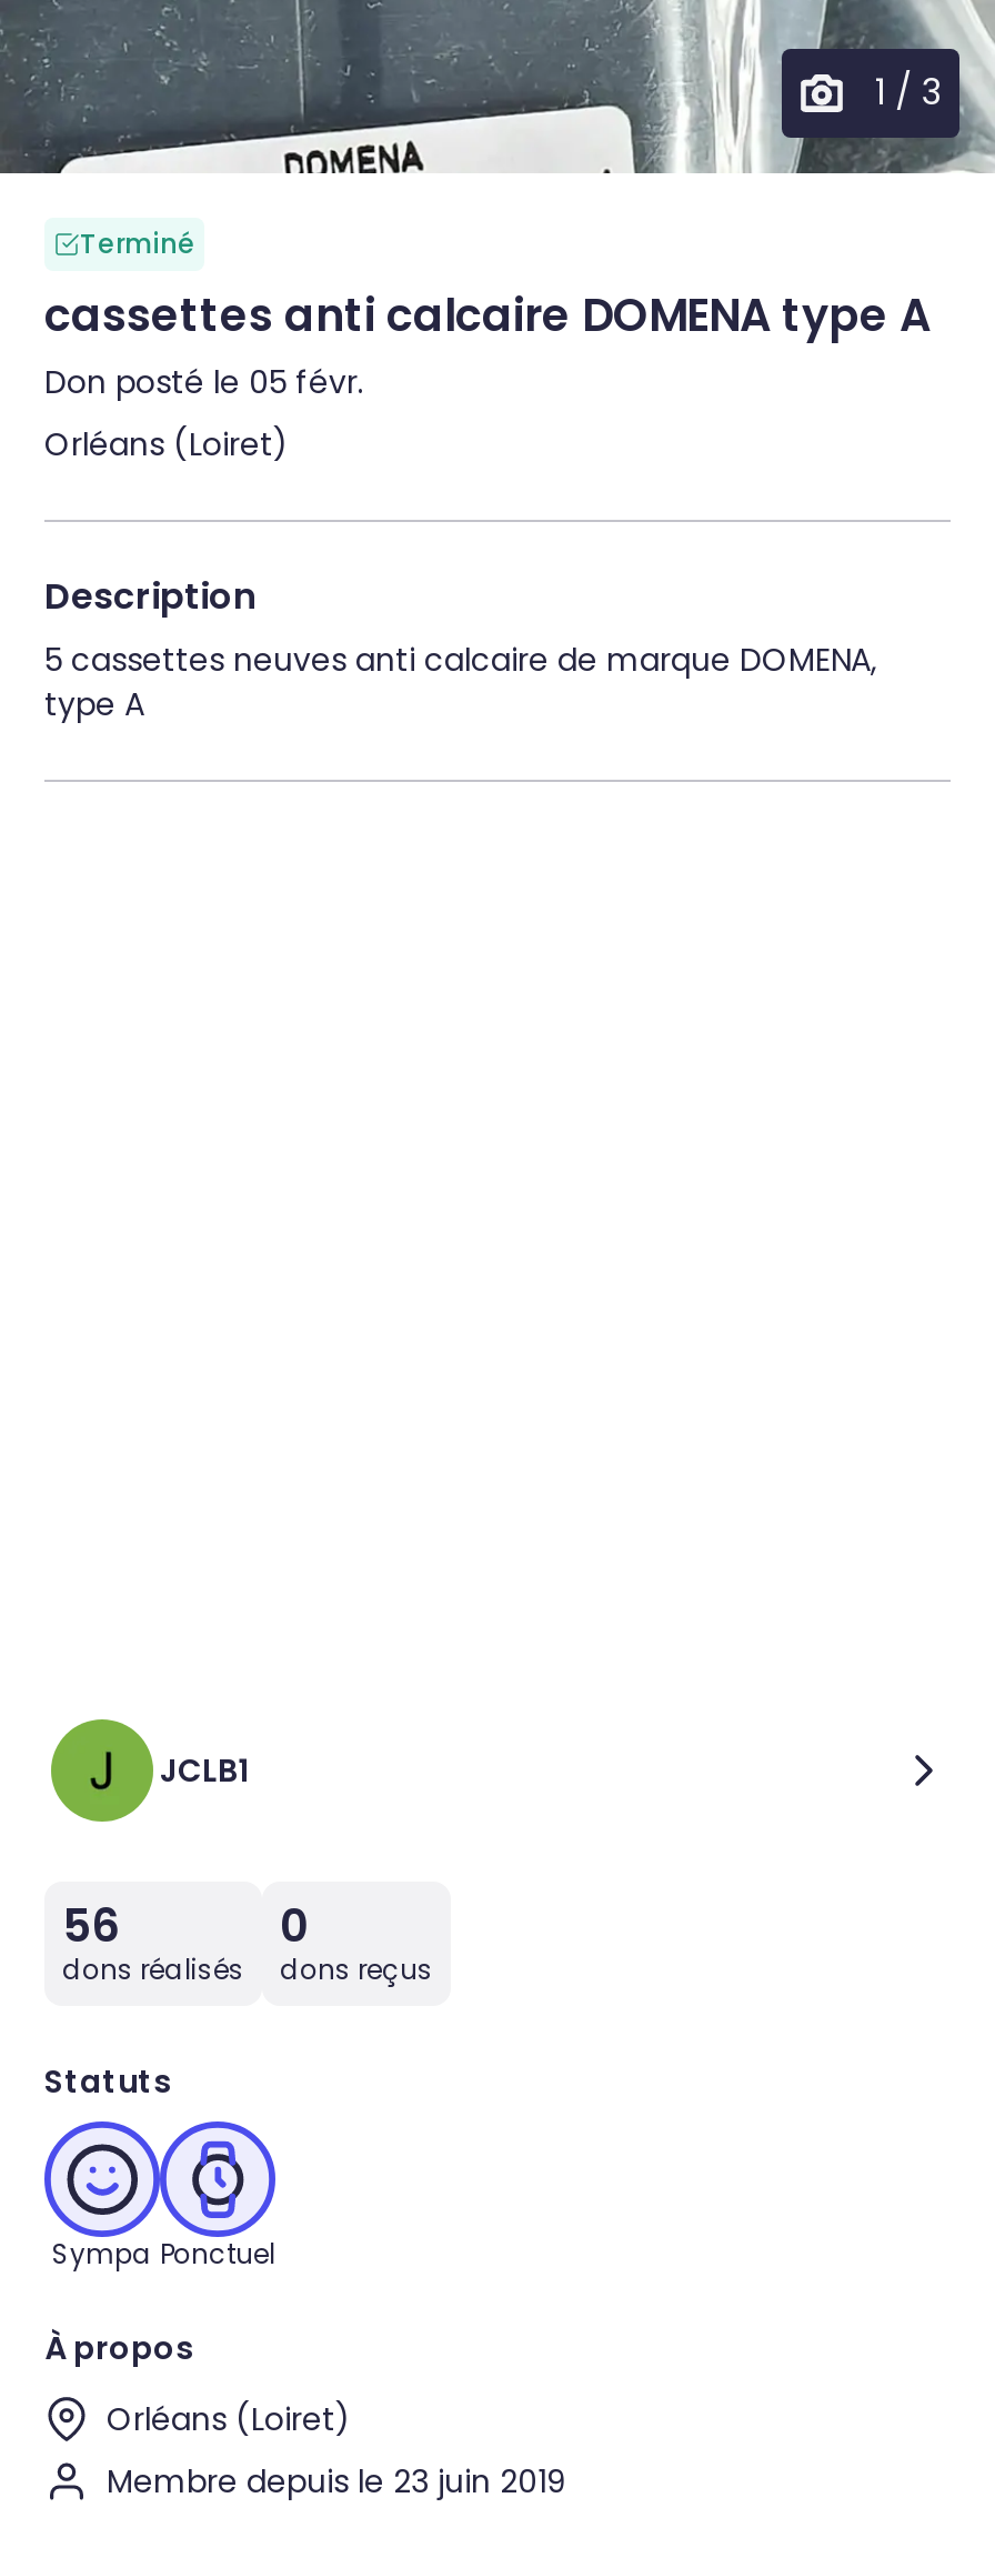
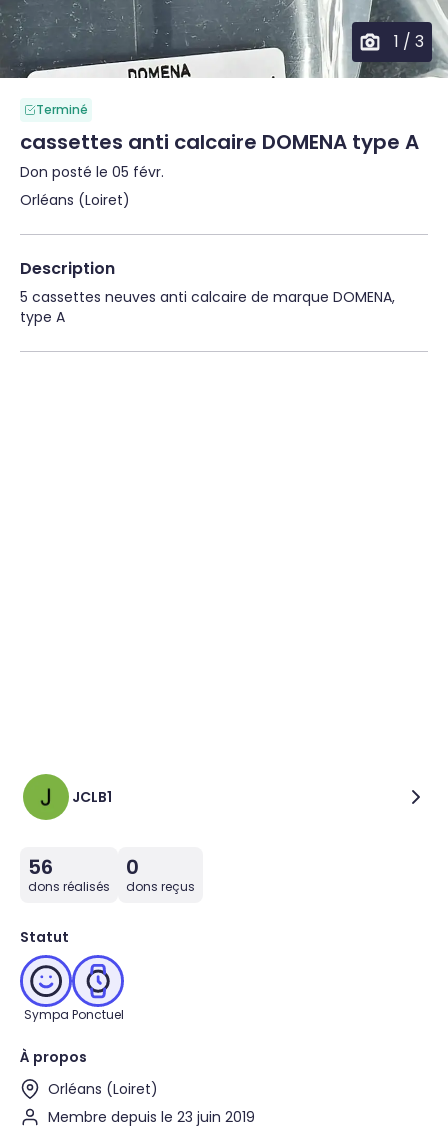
[44,2059,171,2104] Statuts -> [20,927,69,947] Statut

